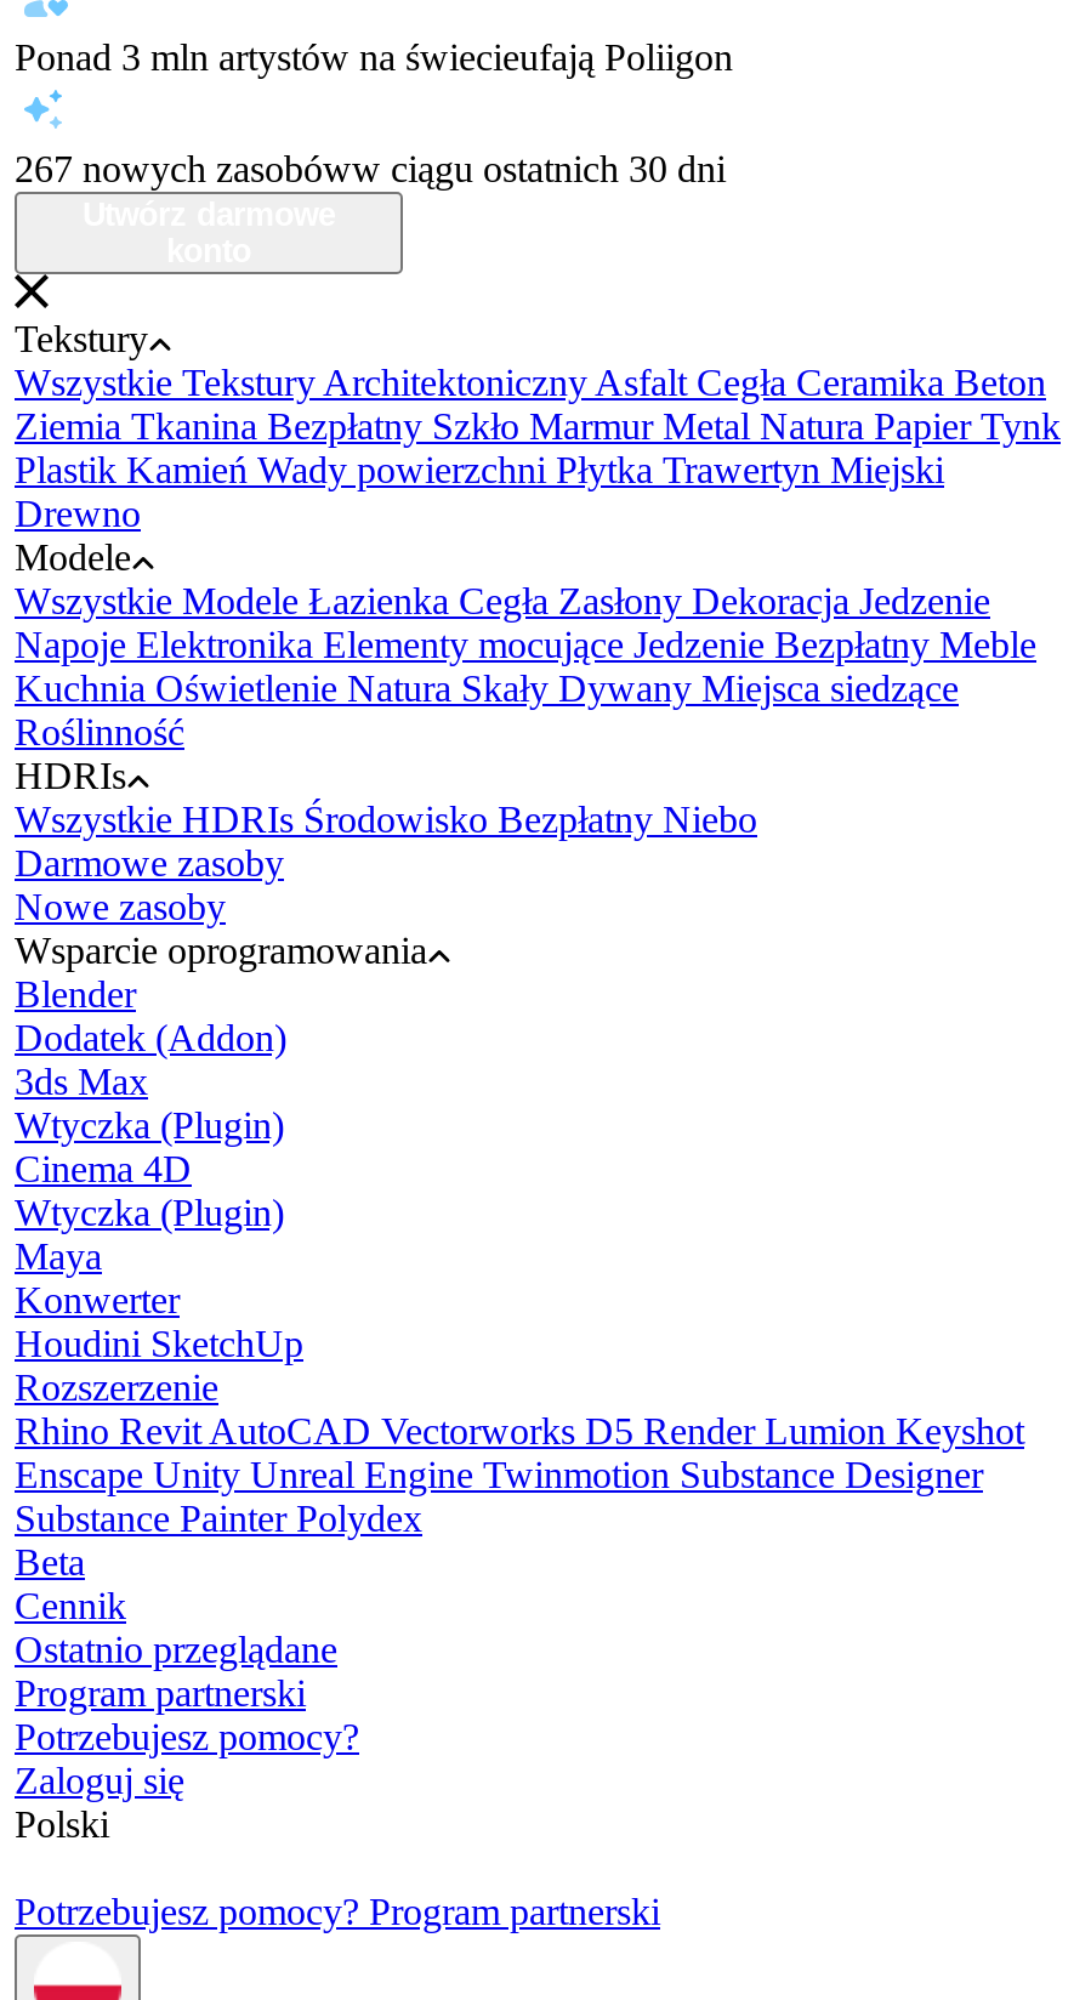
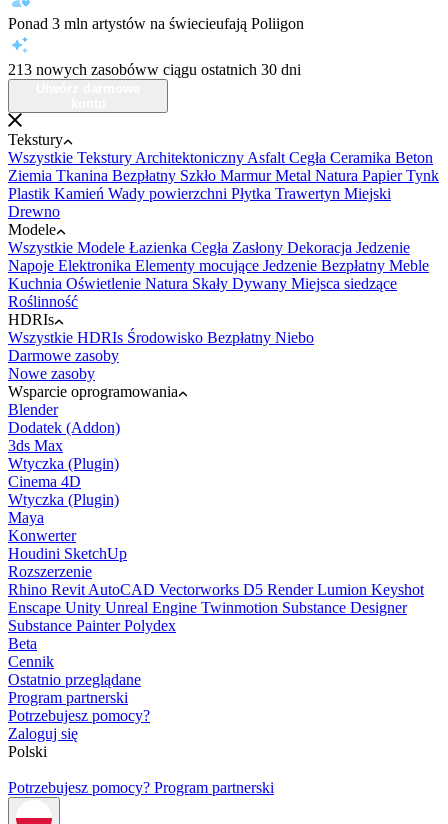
[15,148,726,189] 267 nowych zasobóww ciągu ostatnich 30 dni -> [8,61,301,78] 213 nowych zasobóww ciągu ostatnich 30 dni

